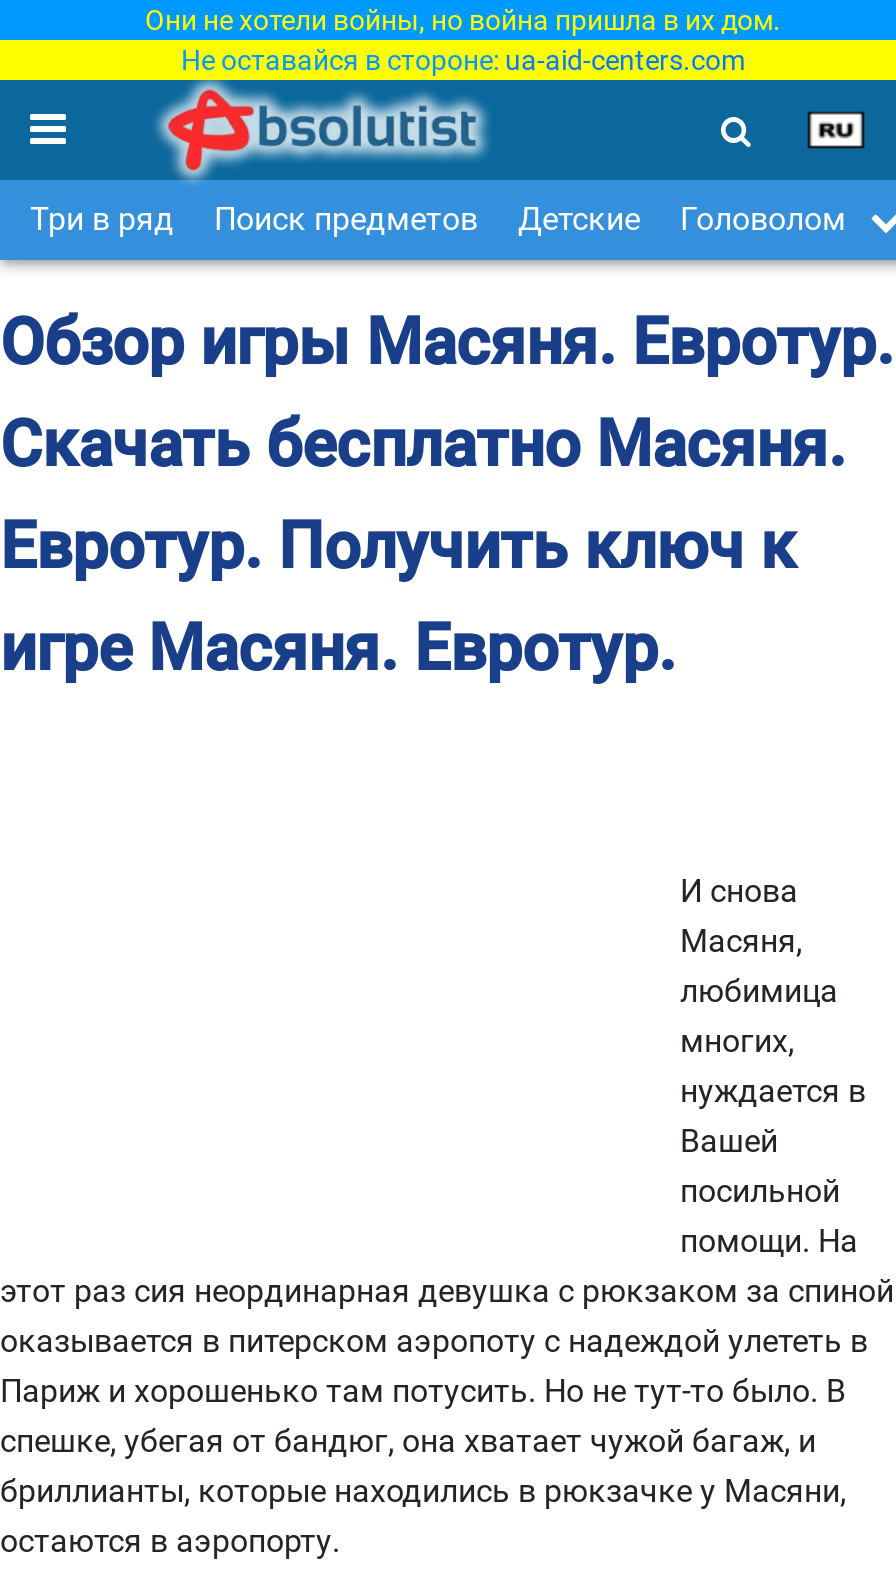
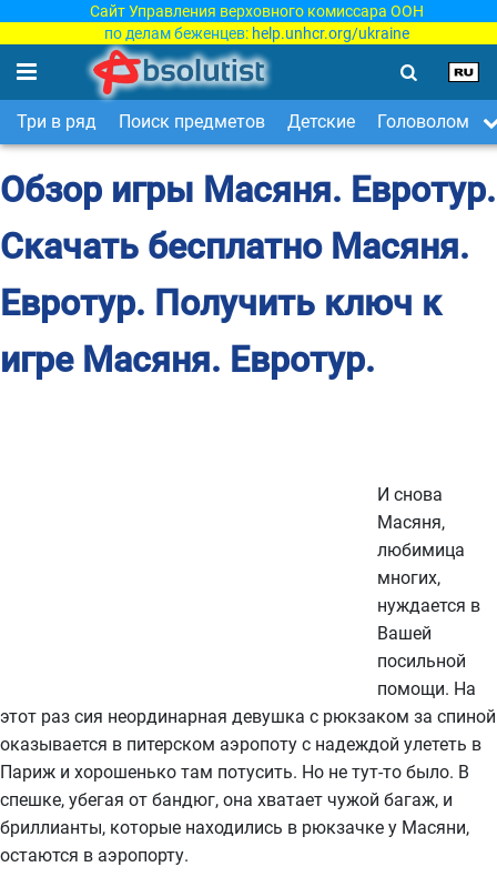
[145,4,781,76] Они не хотели войны, но война пришла в их дом. | Не оставайся в стороне: ua-aid-centers.com -> [90,2,424,42] Сайт Управления верховного комиссара ООН | по делам беженцев: help.unhcr.org/ukraine

